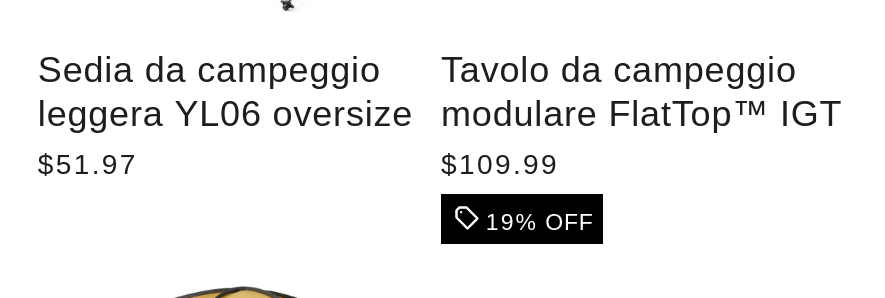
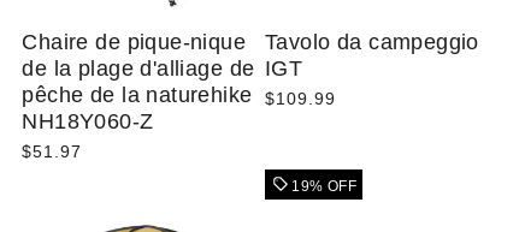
[38,51,413,135] Sedia da campeggio | leggera YL06 oversize -> [22,31,254,134] Chaire de pique-nique | de la plage d'alliage de | pêche de la naturehike | NH18Y060-Z
[441,95,842,135] modulare FlatTop™ IGT -> [265,57,302,81] IGT

